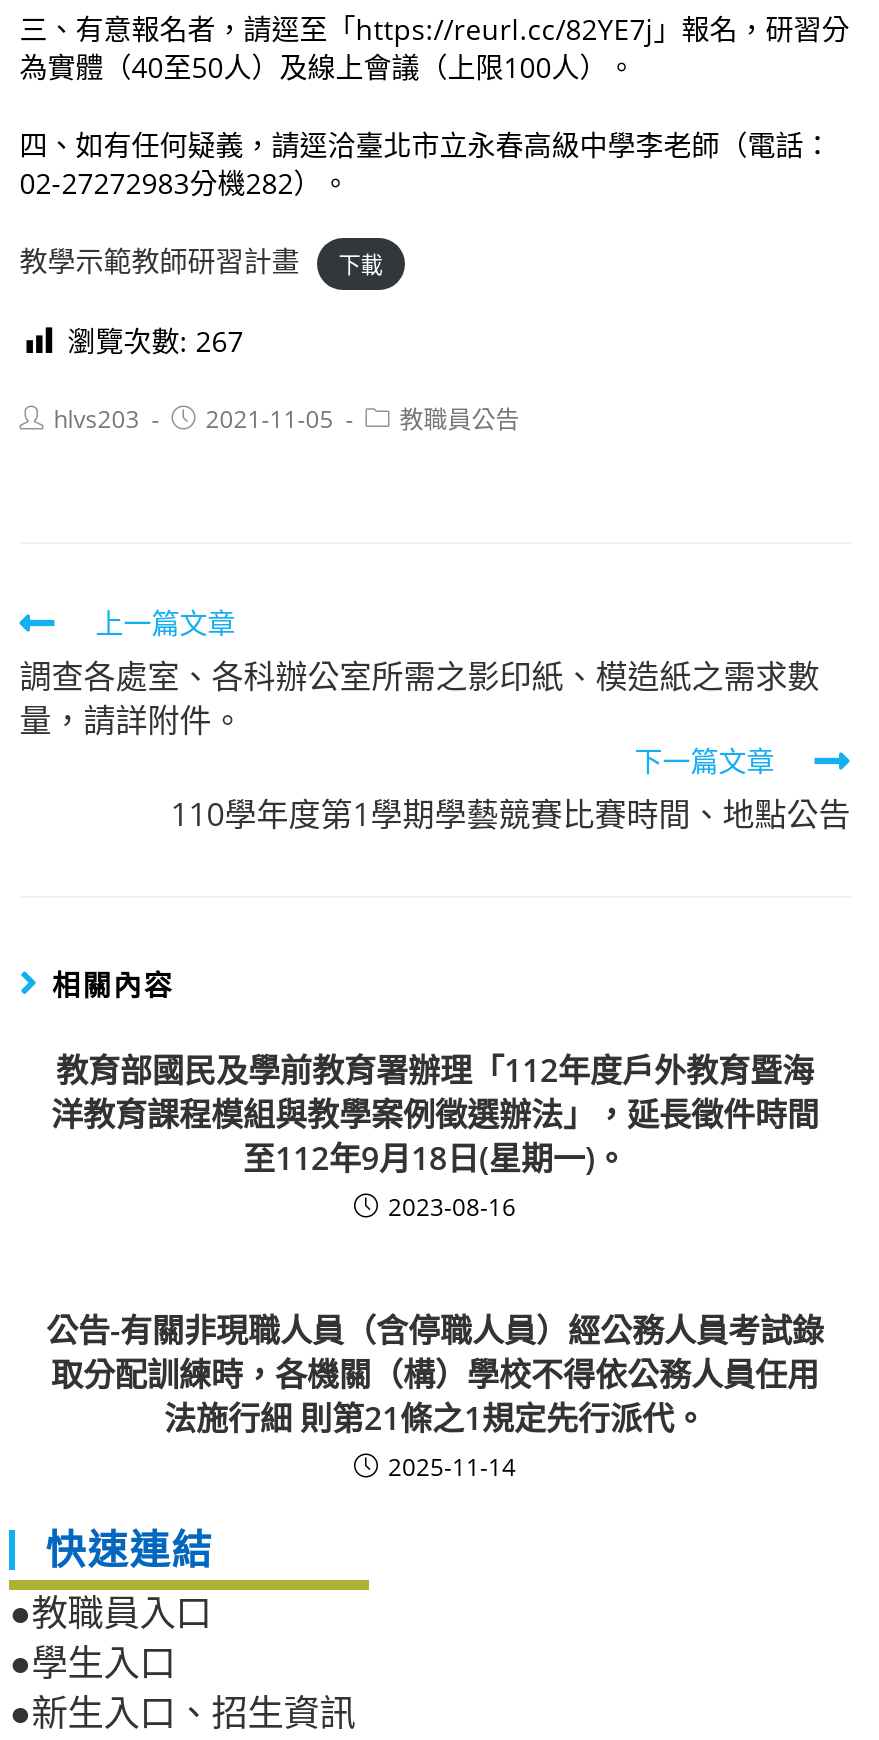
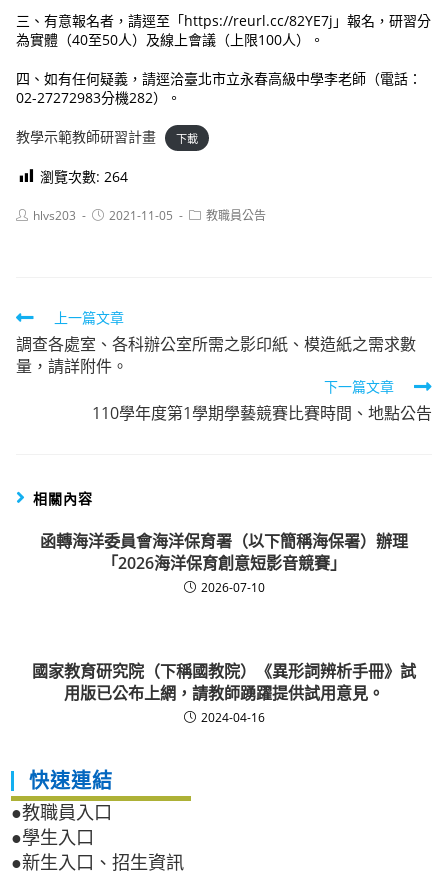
[67,322,243,360] 瀏覽次數: 267 -> [40,167,128,186] 瀏覽次數: 264
[51,1049,819,1225] 教育部國民及學前教育署辦理「112年度戶外教育暨海 | 洋教育課程模組與教學案例徵選辦法」，延長徵件時間 | 至112年9月18日(星期一)。 | 2023-08-16 -> [40,530,408,596] 函轉海洋委員會海洋保育署（以下簡稱海保署）辦理 | 「2026海洋保育創意短影音競賽」 | 2026-07-10
[46,1309,824,1485] 公告-有關非現職人員（含停職人員）經公務人員考試錄 | 取分配訓練時，各機關（構）學校不得依公務人員任用 | 法施行細 則第21條之1規定先行派代。 | 2025-11-14 -> [32,660,416,726] 國家教育研究院（下稱國教院）《異形詞辨析手冊》試 | 用版已公布上網，請教師踴躍提供試用意見。 | 2024-04-16

